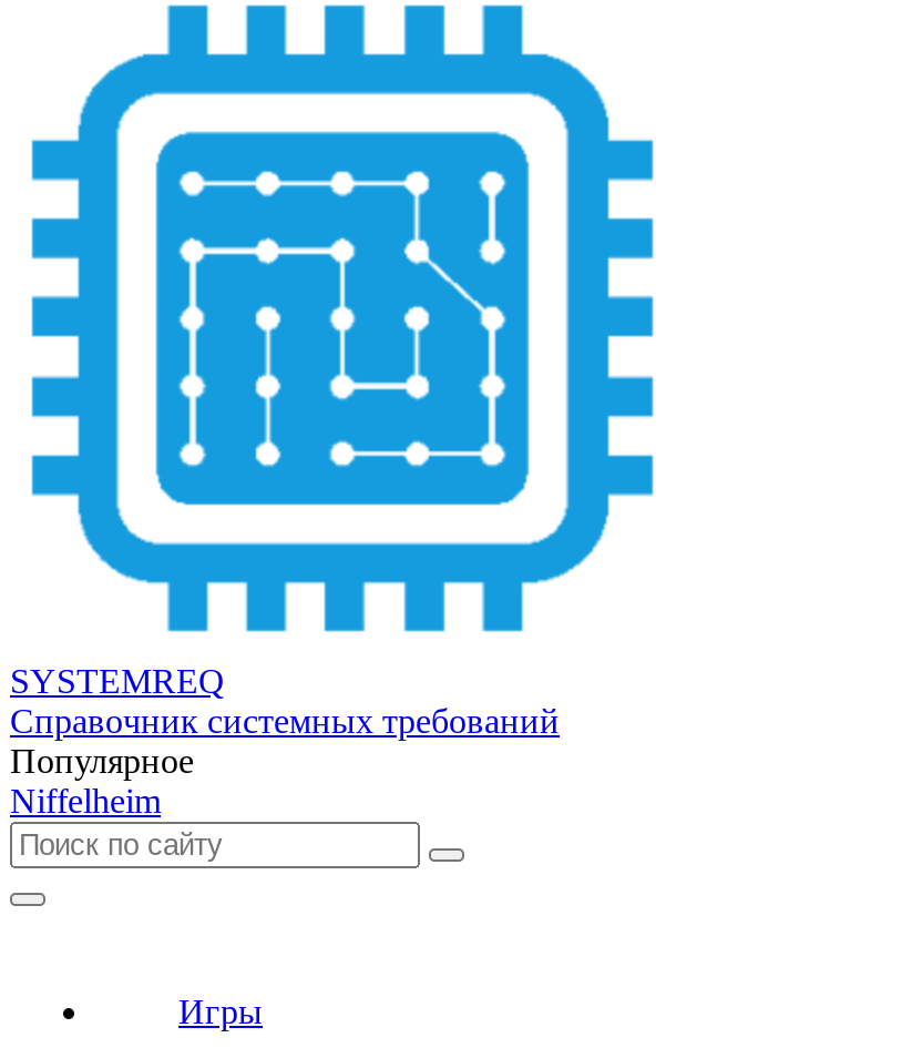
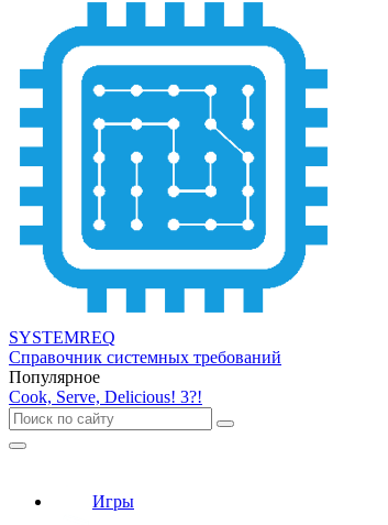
[10,782,161,820] Niffelheim -> [9,387,202,406] Cook, Serve, Delicious! 3?!

